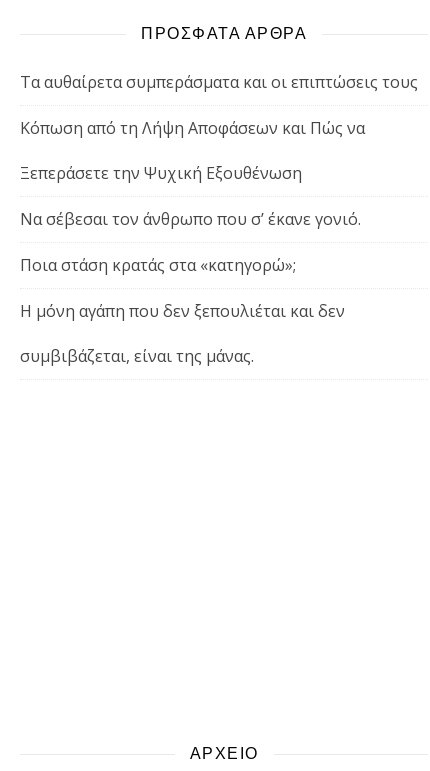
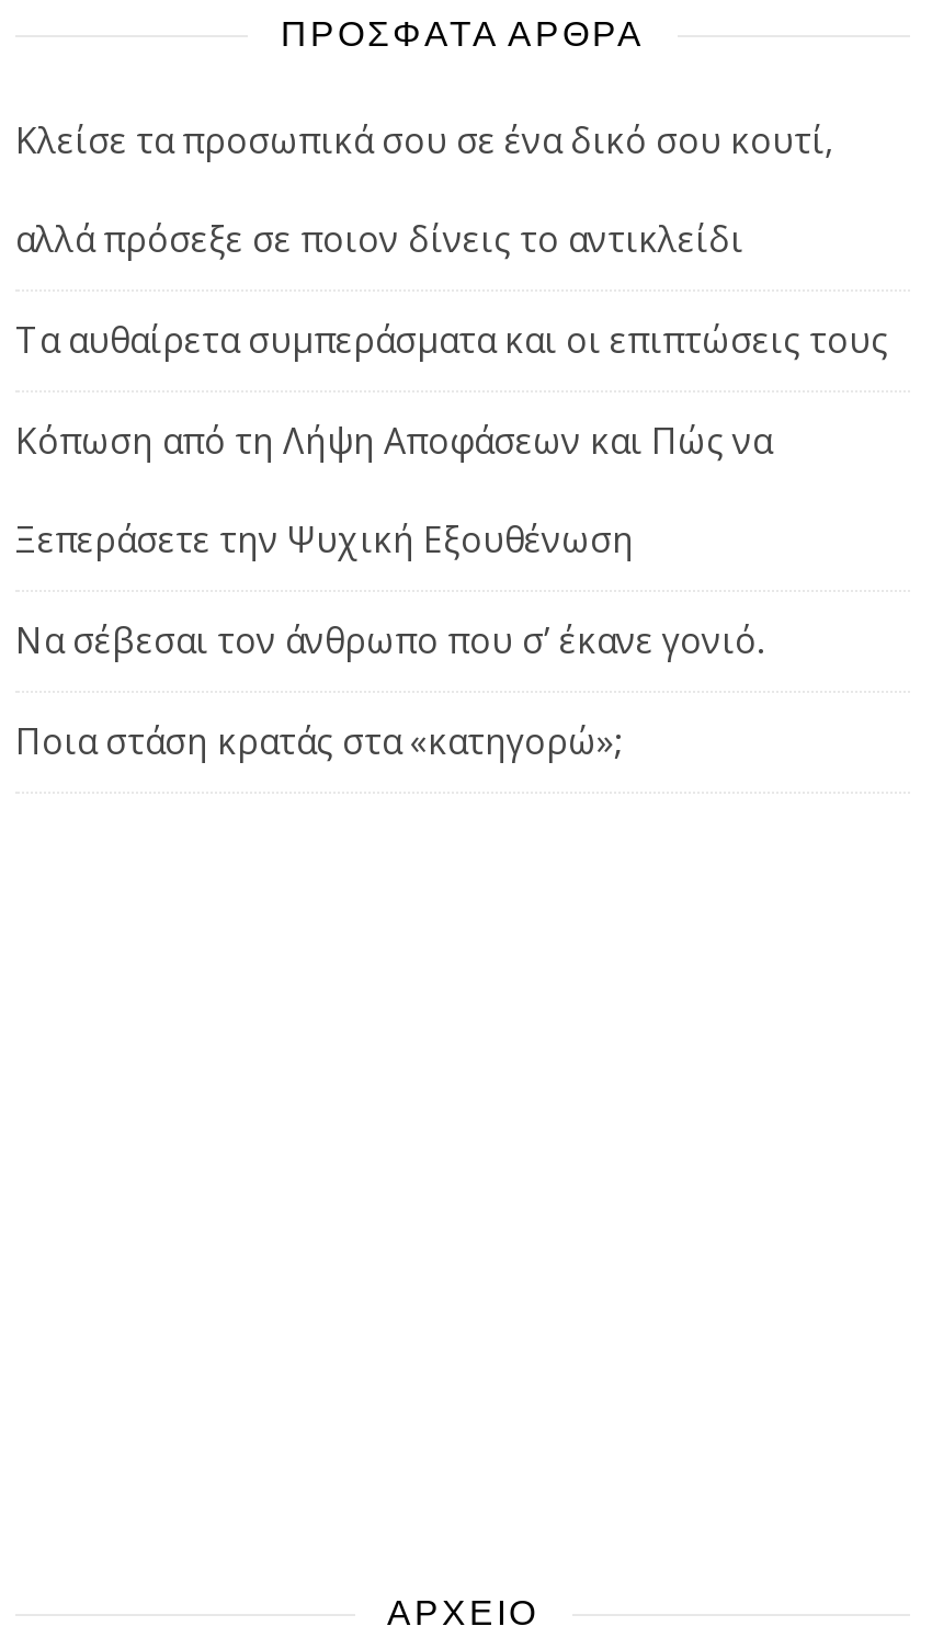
none -> [15,117,833,264] Κλείσε τα προσωπικά σου σε ένα δικό σου κουτί, | αλλά πρόσεξε σε ποιον δίνεις το αντικλείδι
moved [20,71,418,276] -> [15,317,888,766]: Τα αυθαίρετα συμπεράσματα και οι επιπτώσεις τους | Κόπωση από τη Λήψη Αποφάσεων και Πώς να | Ξεπεράσετε την Ψυχική Εξουθένωση | Να σέβεσαι τον άνθρωπο που σ’ έκανε γονιό. | Ποια στάση κρατάς στα «κατηγορώ»;
[20,300,345,367] Η μόνη αγάπη που δεν ξεπουλιέται και δεν | συμβιβάζεται, είναι της μάνας. -> none

